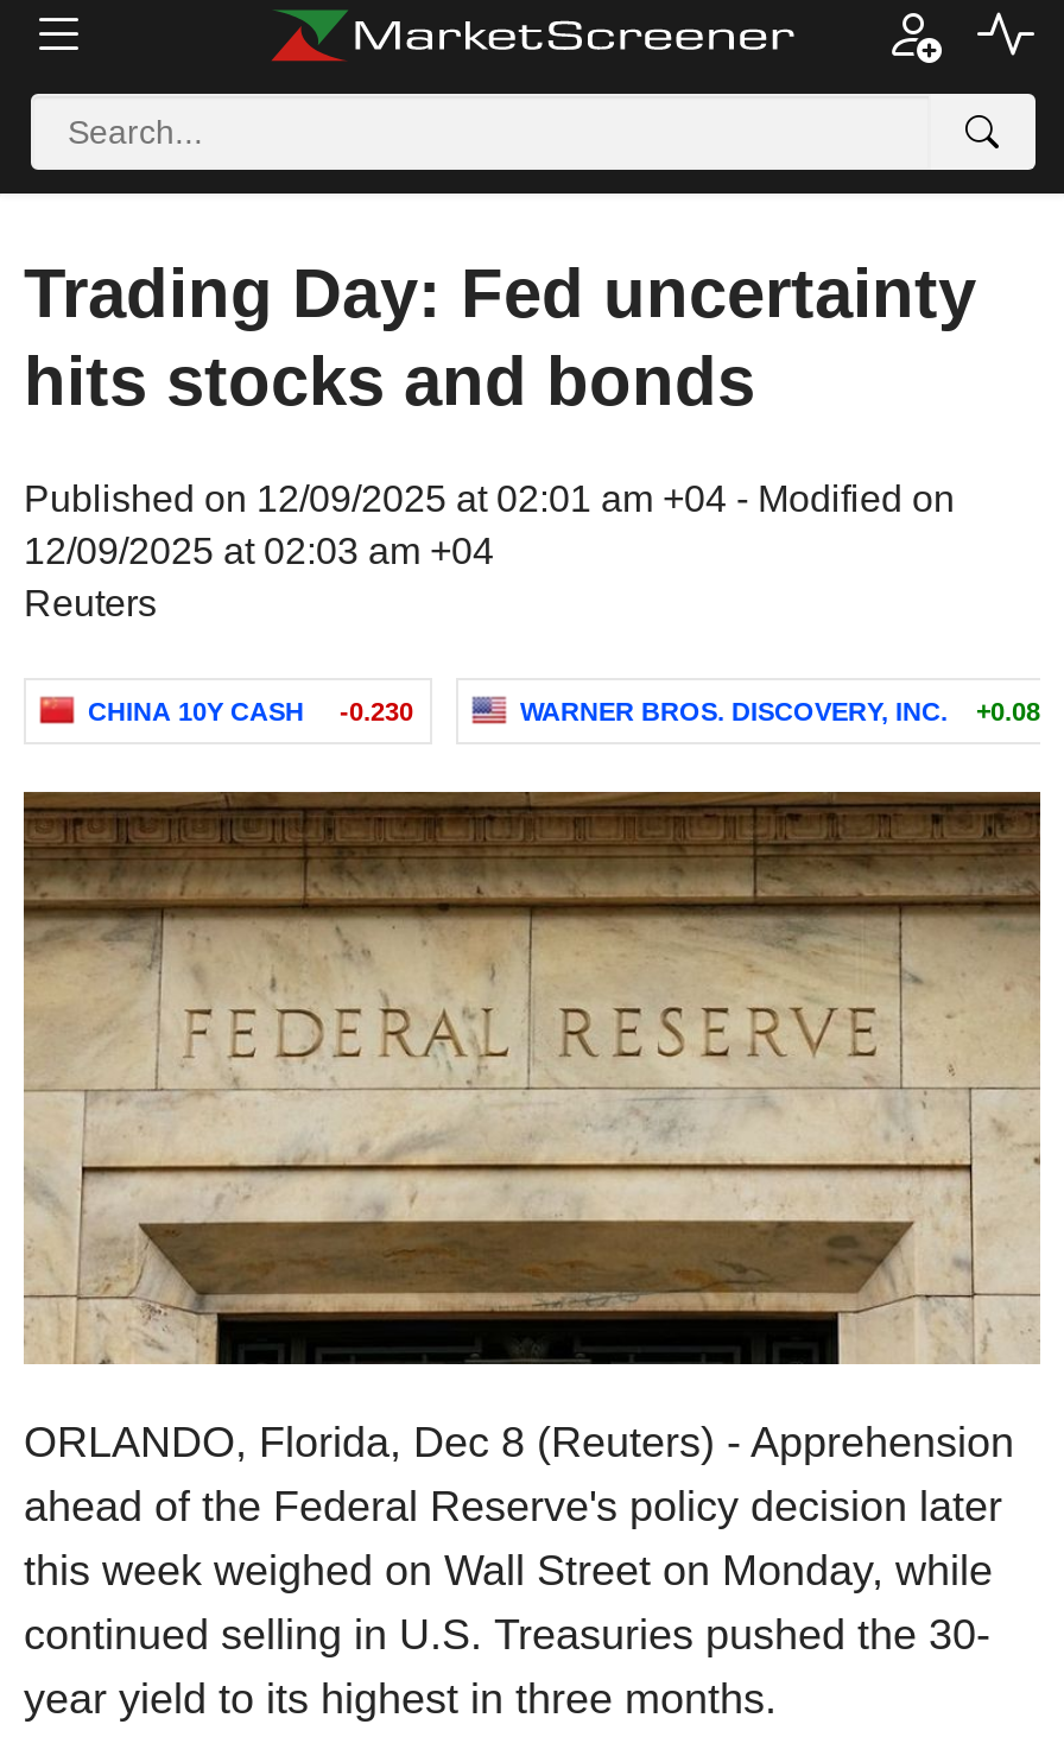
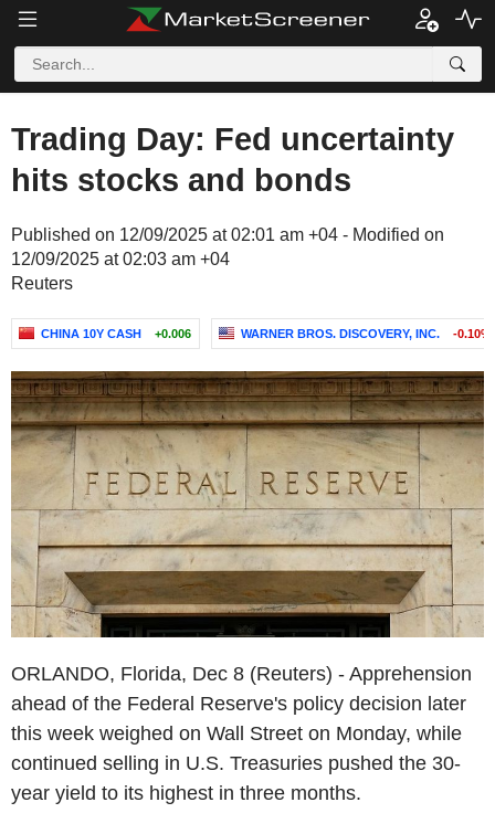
[88,697,413,725] CHINA 10Y CASH -0.230 -> [41,327,191,340] CHINA 10Y CASH +0.006
[520,697,1064,725] WARNER BROS. DISCOVERY, INC. +0.08% -> [241,327,492,340] WARNER BROS. DISCOVERY, INC. -0.10%

